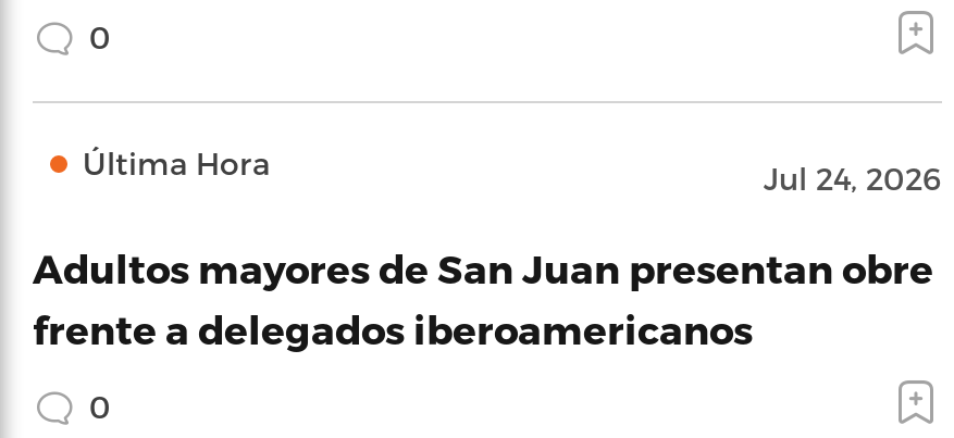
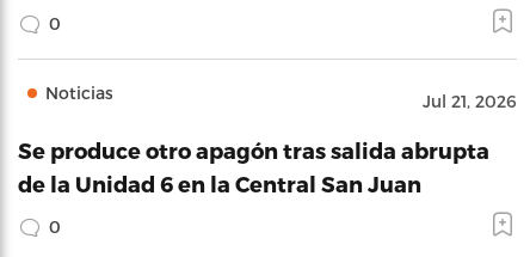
[83,145,942,197] Última Hora | Jul 24, 2026 -> [45,82,517,111] Noticias | Jul 21, 2026
[33,245,933,351] Adultos mayores de San Juan presentan obre | frente a delegados iberoamericanos -> [18,137,489,196] Se produce otro apagón tras salida abrupta | de la Unidad 6 en la Central San Juan

